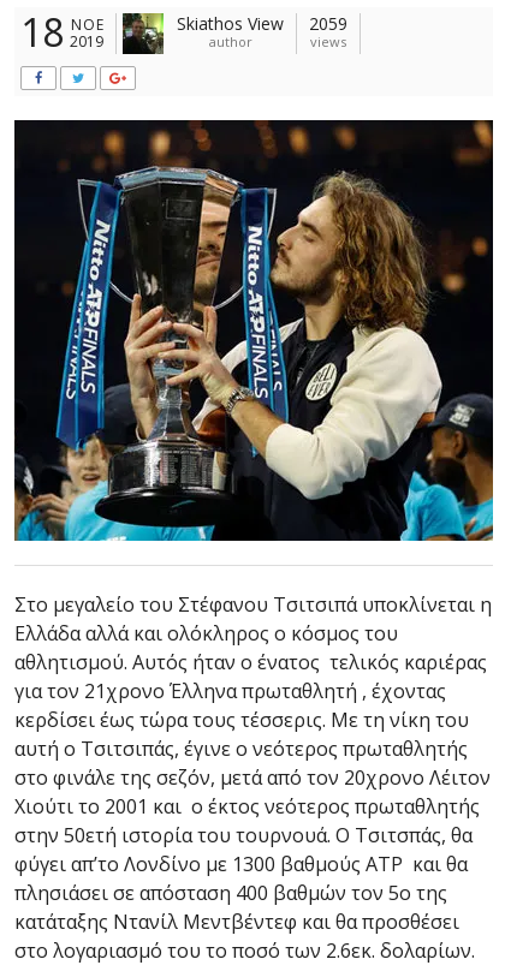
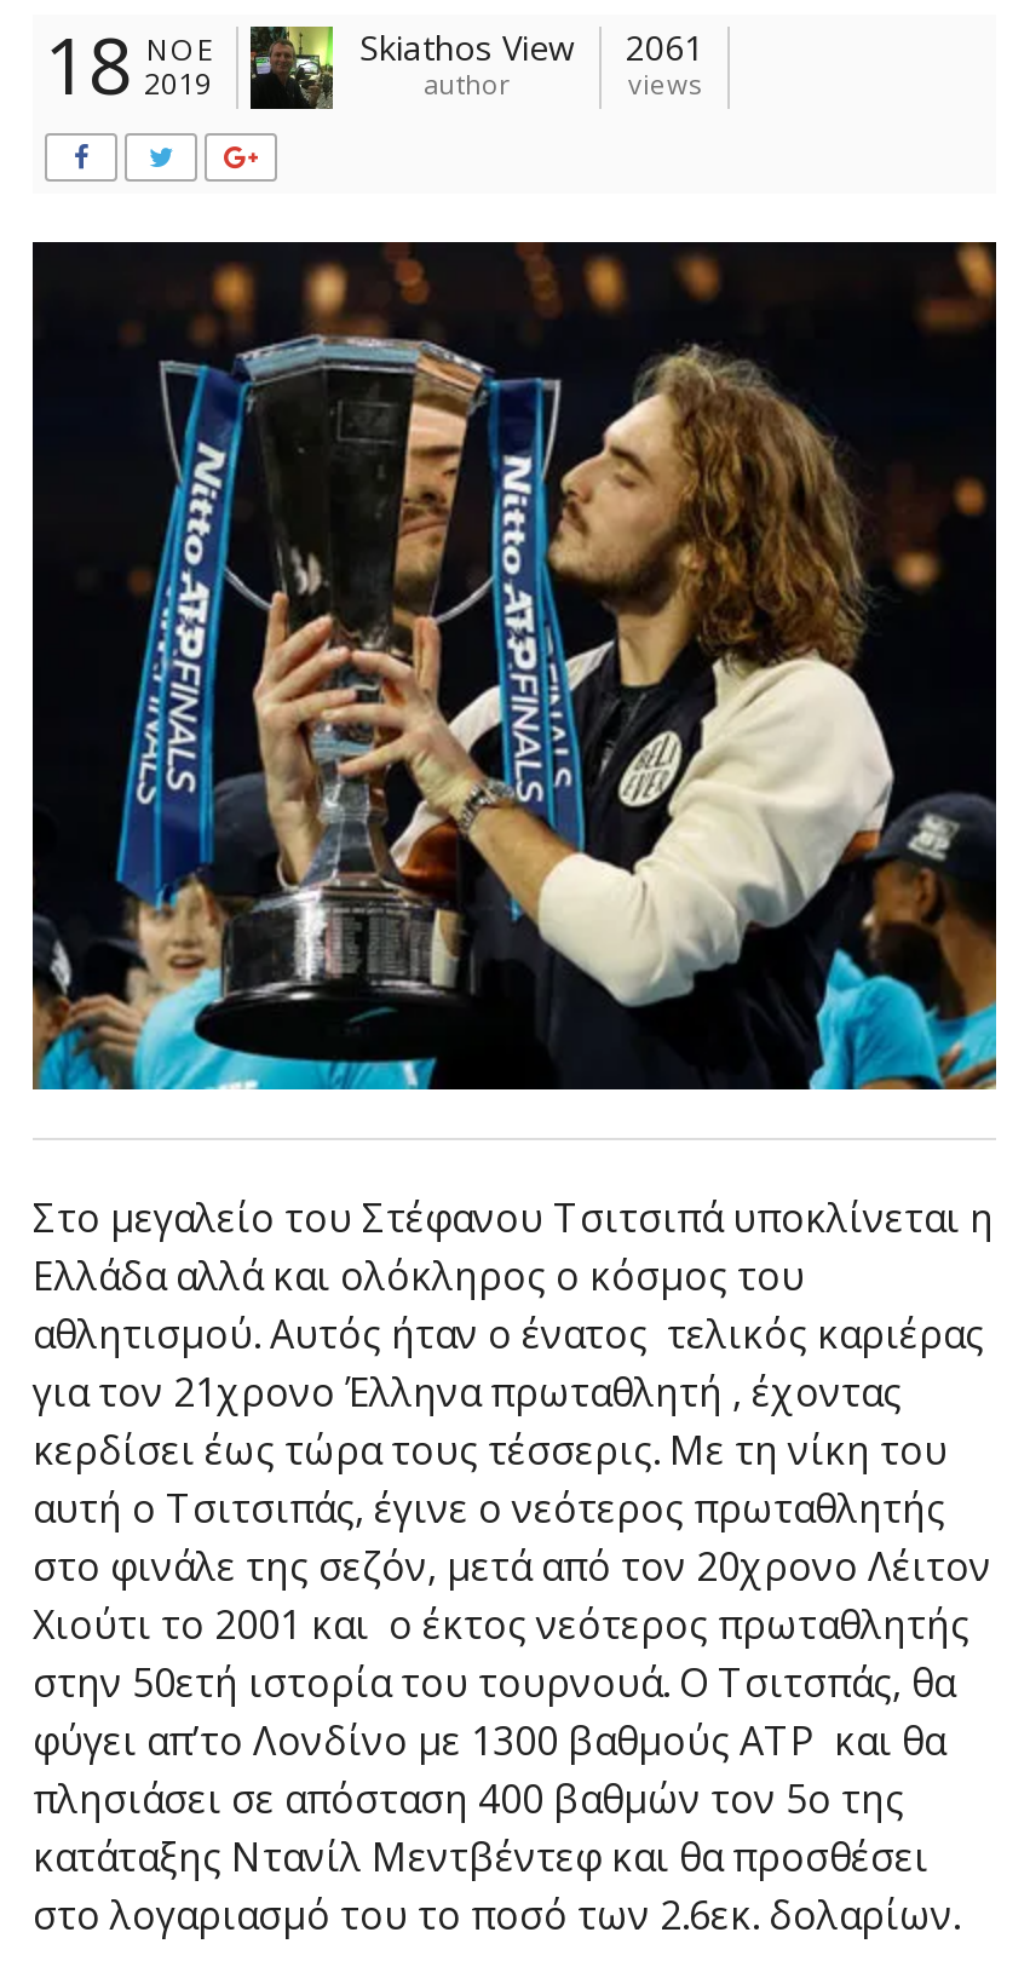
[177,12,347,35] Skiathos View 2059 -> [359,24,703,70] Skiathos View 2061

